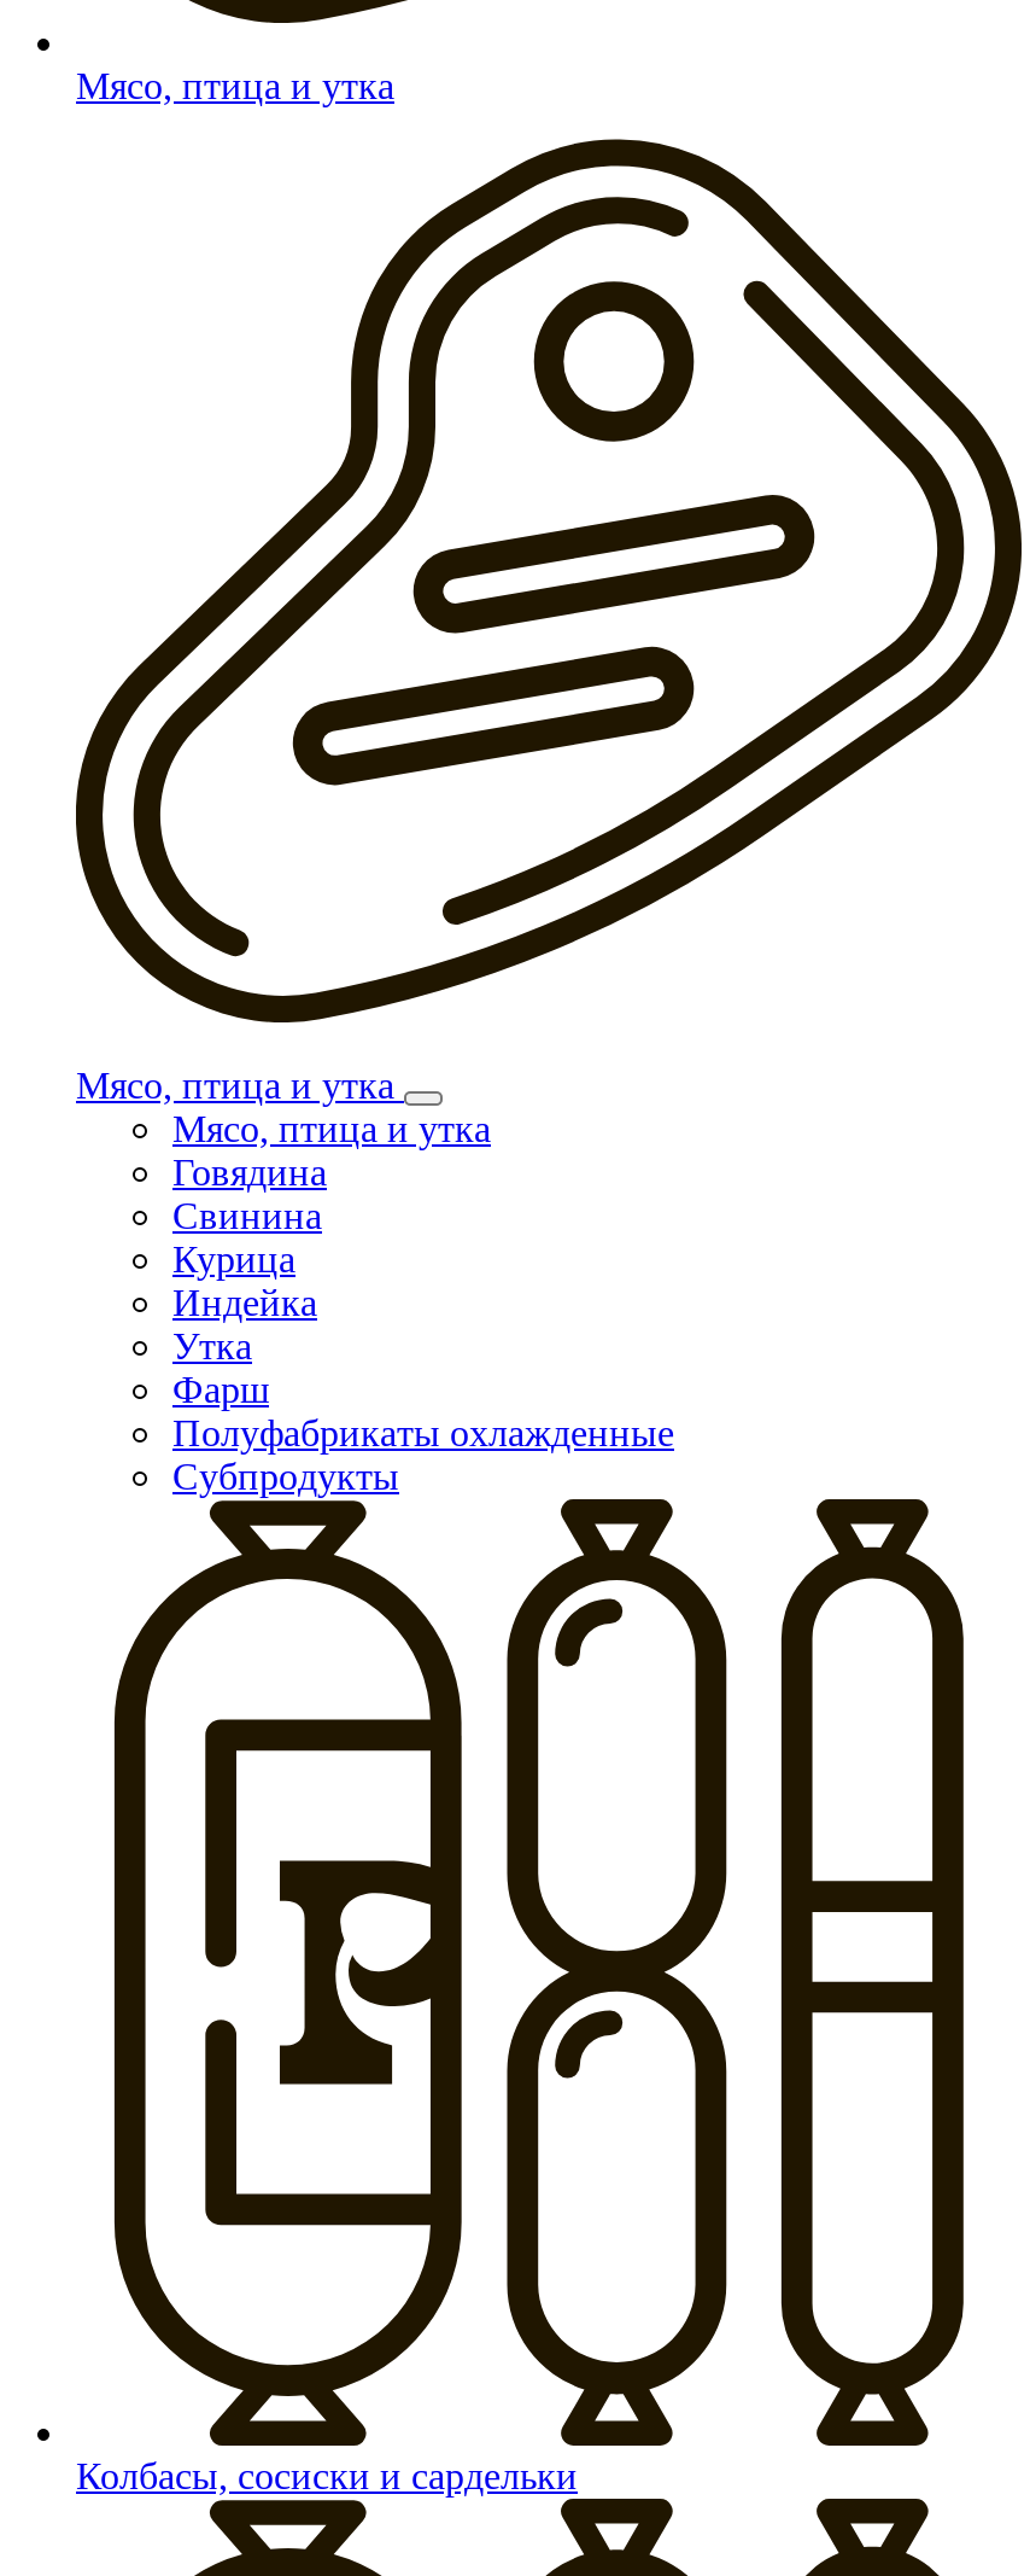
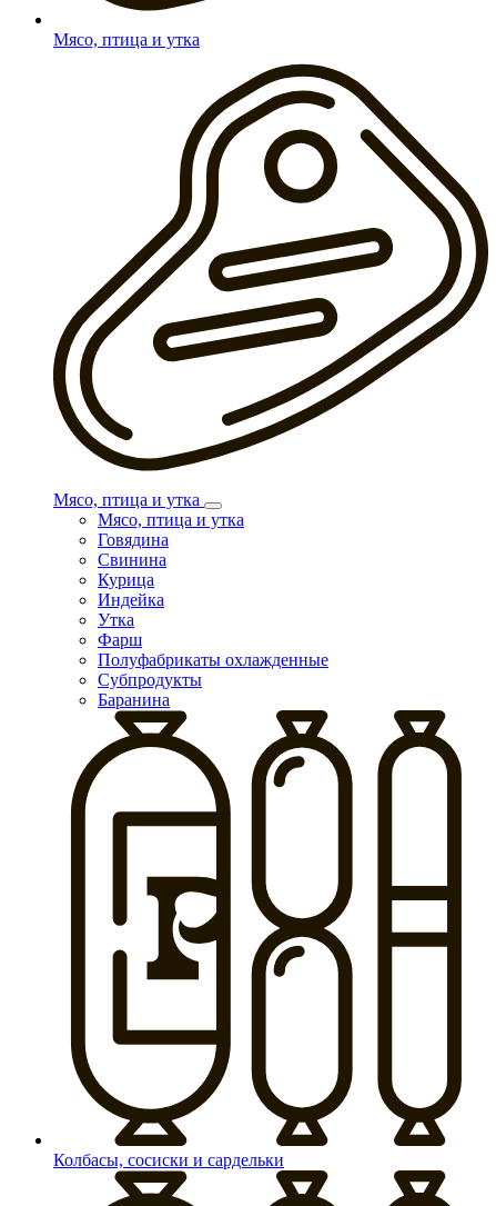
none -> [98,690,170,709] Баранина

